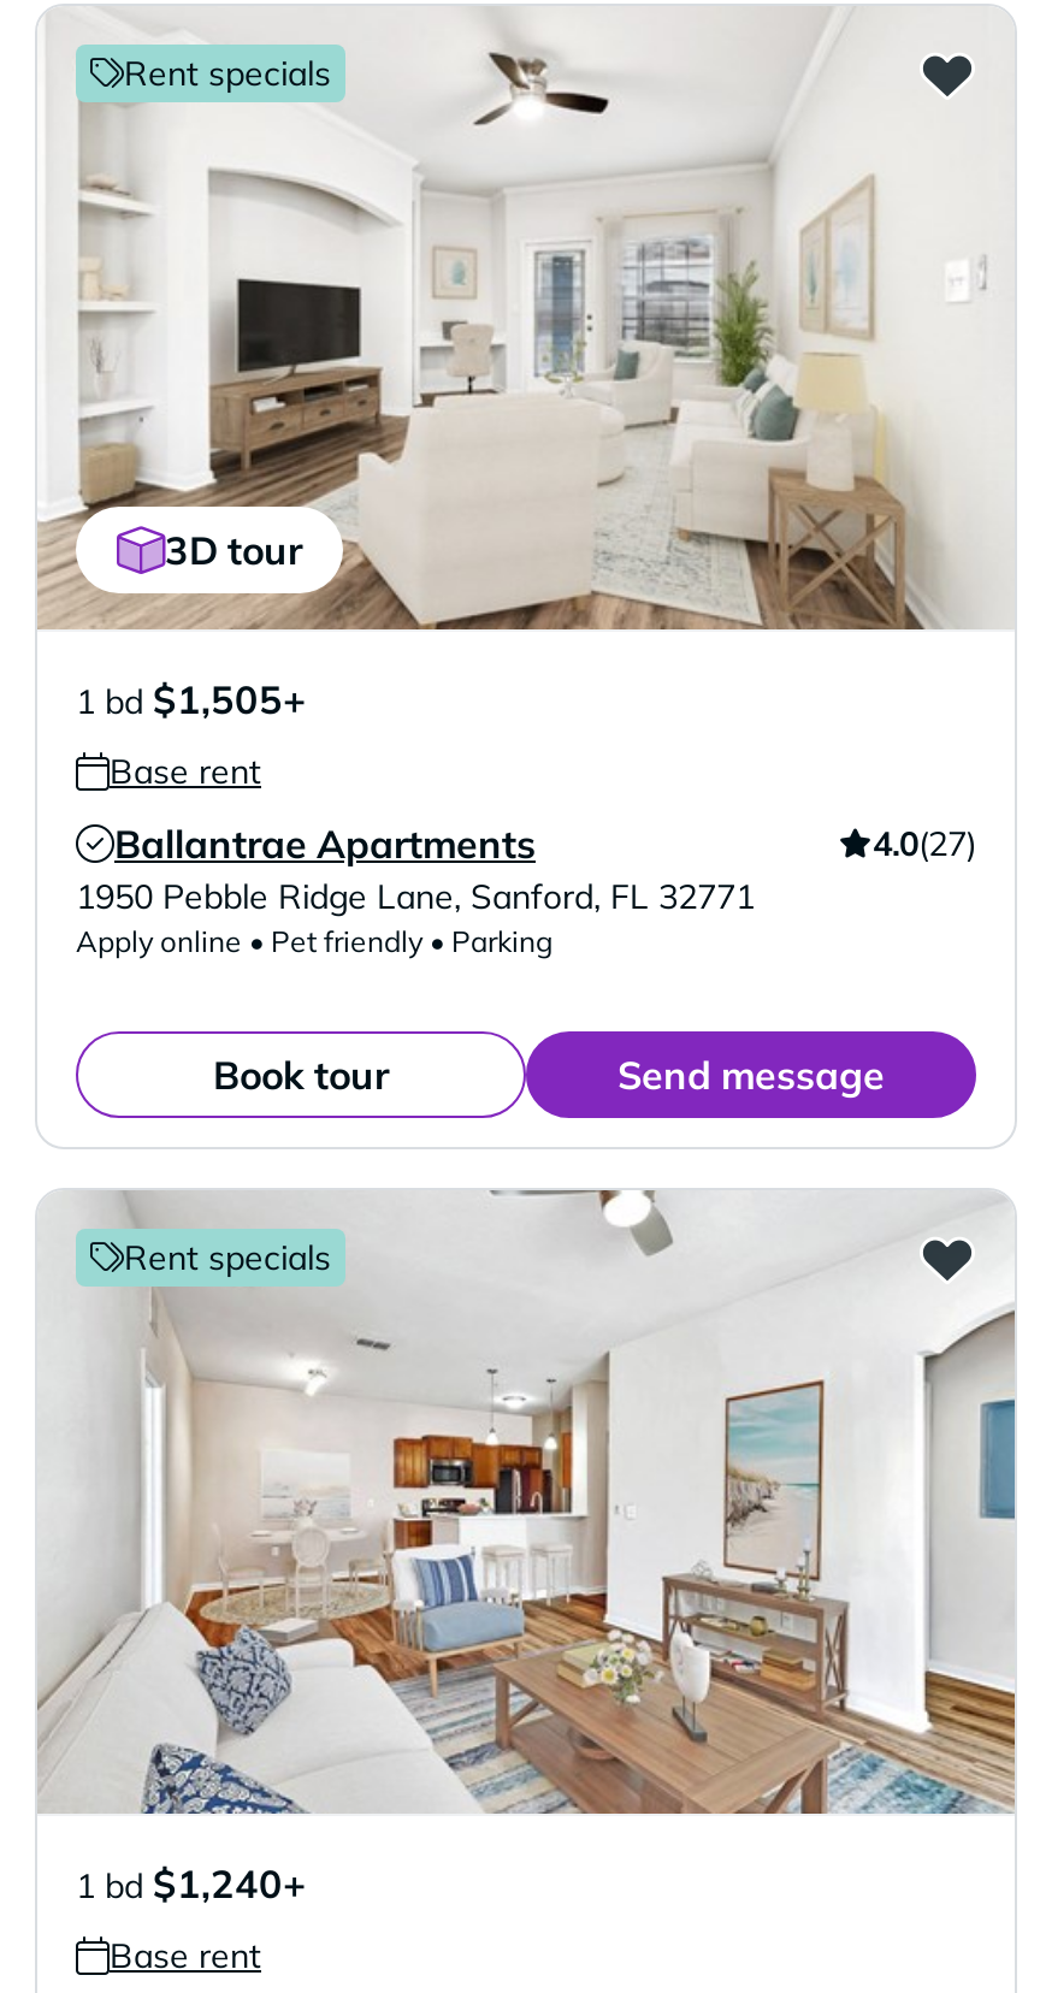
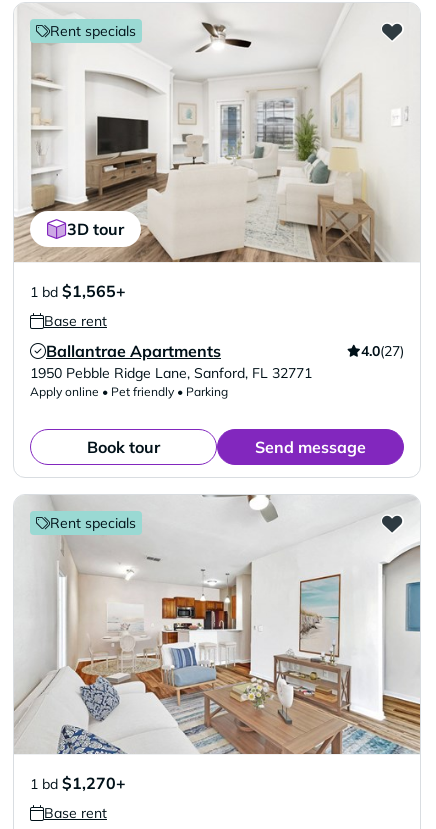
[76,675,307,723] 1 bd $1,505+ -> [30,281,126,301] 1 bd $1,565+
[76,1859,307,1908] 1 bd $1,240+ -> [30,773,126,793] 1 bd $1,270+

